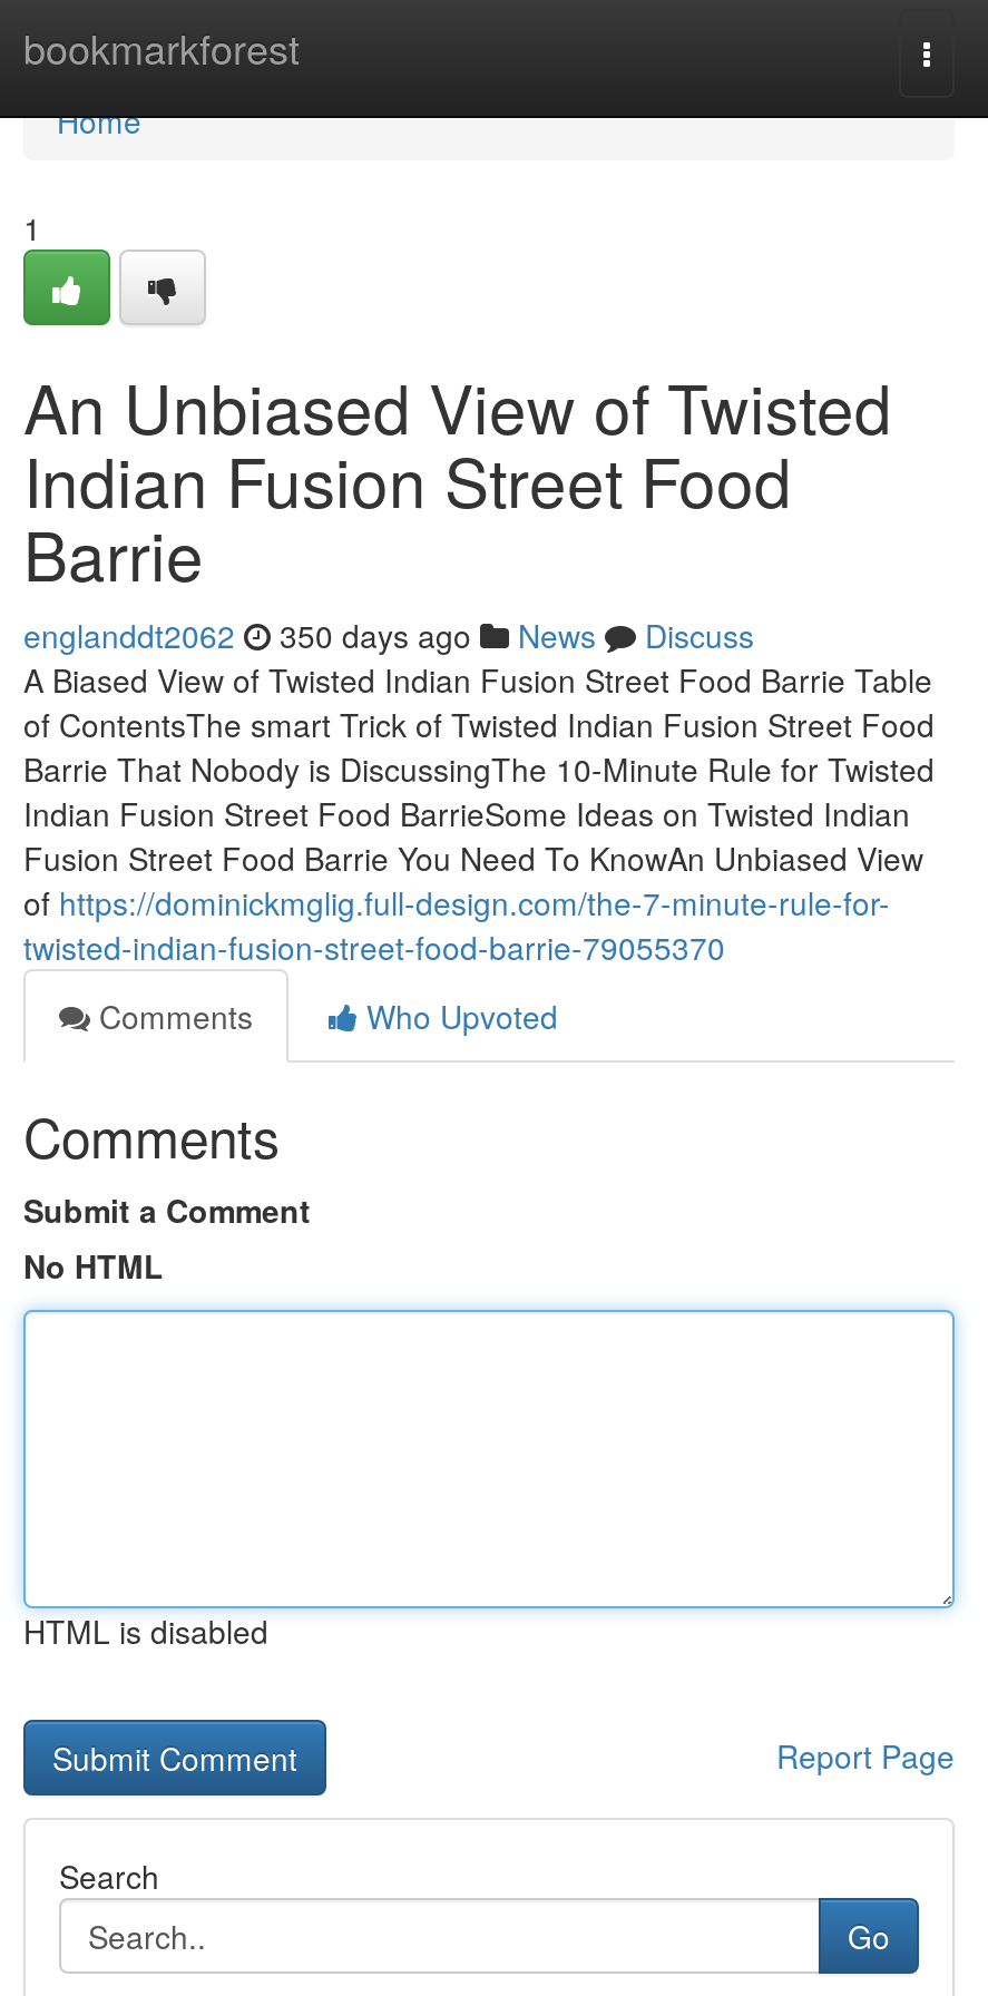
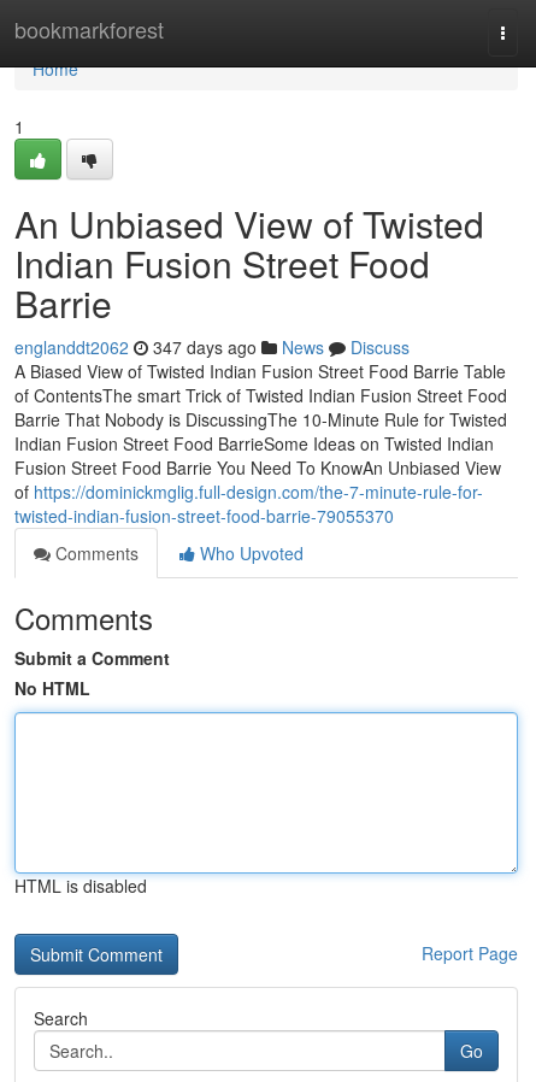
[23,613,754,657] englanddt2062 350 days ago News Discuss -> [14,335,410,359] englanddt2062 347 days ago News Discuss

